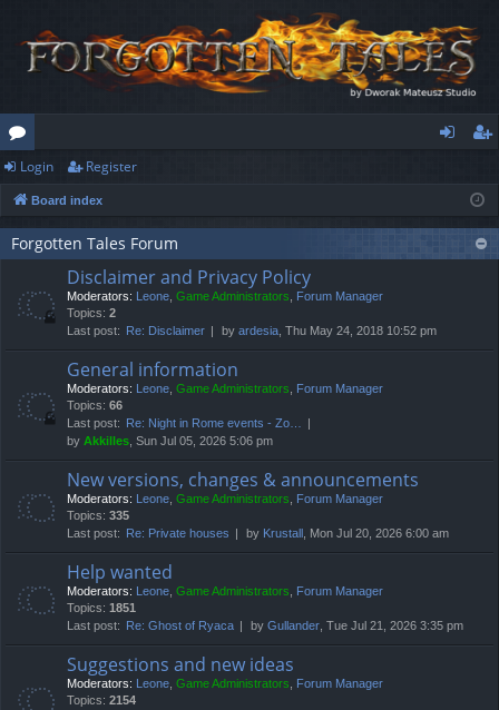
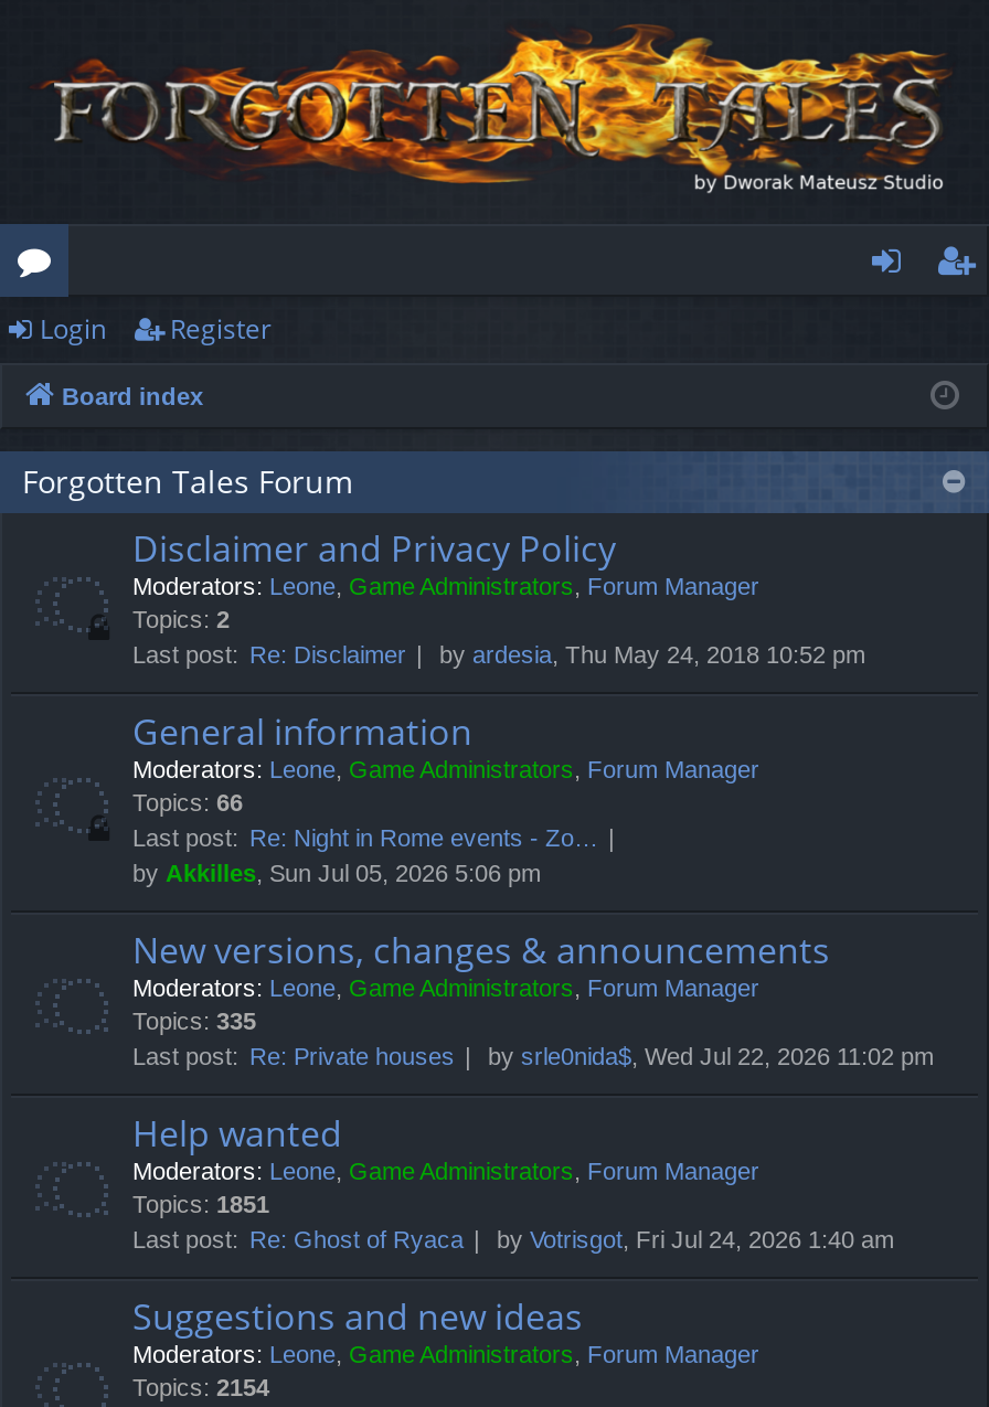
[246,527,449,540] by Krustall, Mon Jul 20, 2026 6:00 am -> [488,1044,934,1070] by srle0nida$, Wed Jul 22, 2026 11:02 pm
[251,619,463,633] by Gullander, Tue Jul 21, 2026 3:35 pm -> [497,1227,894,1254] by Votrisgot, Fri Jul 24, 2026 1:40 am

